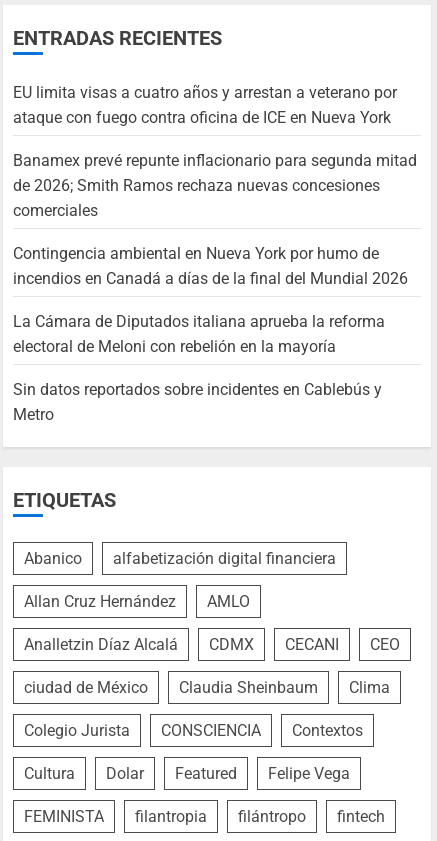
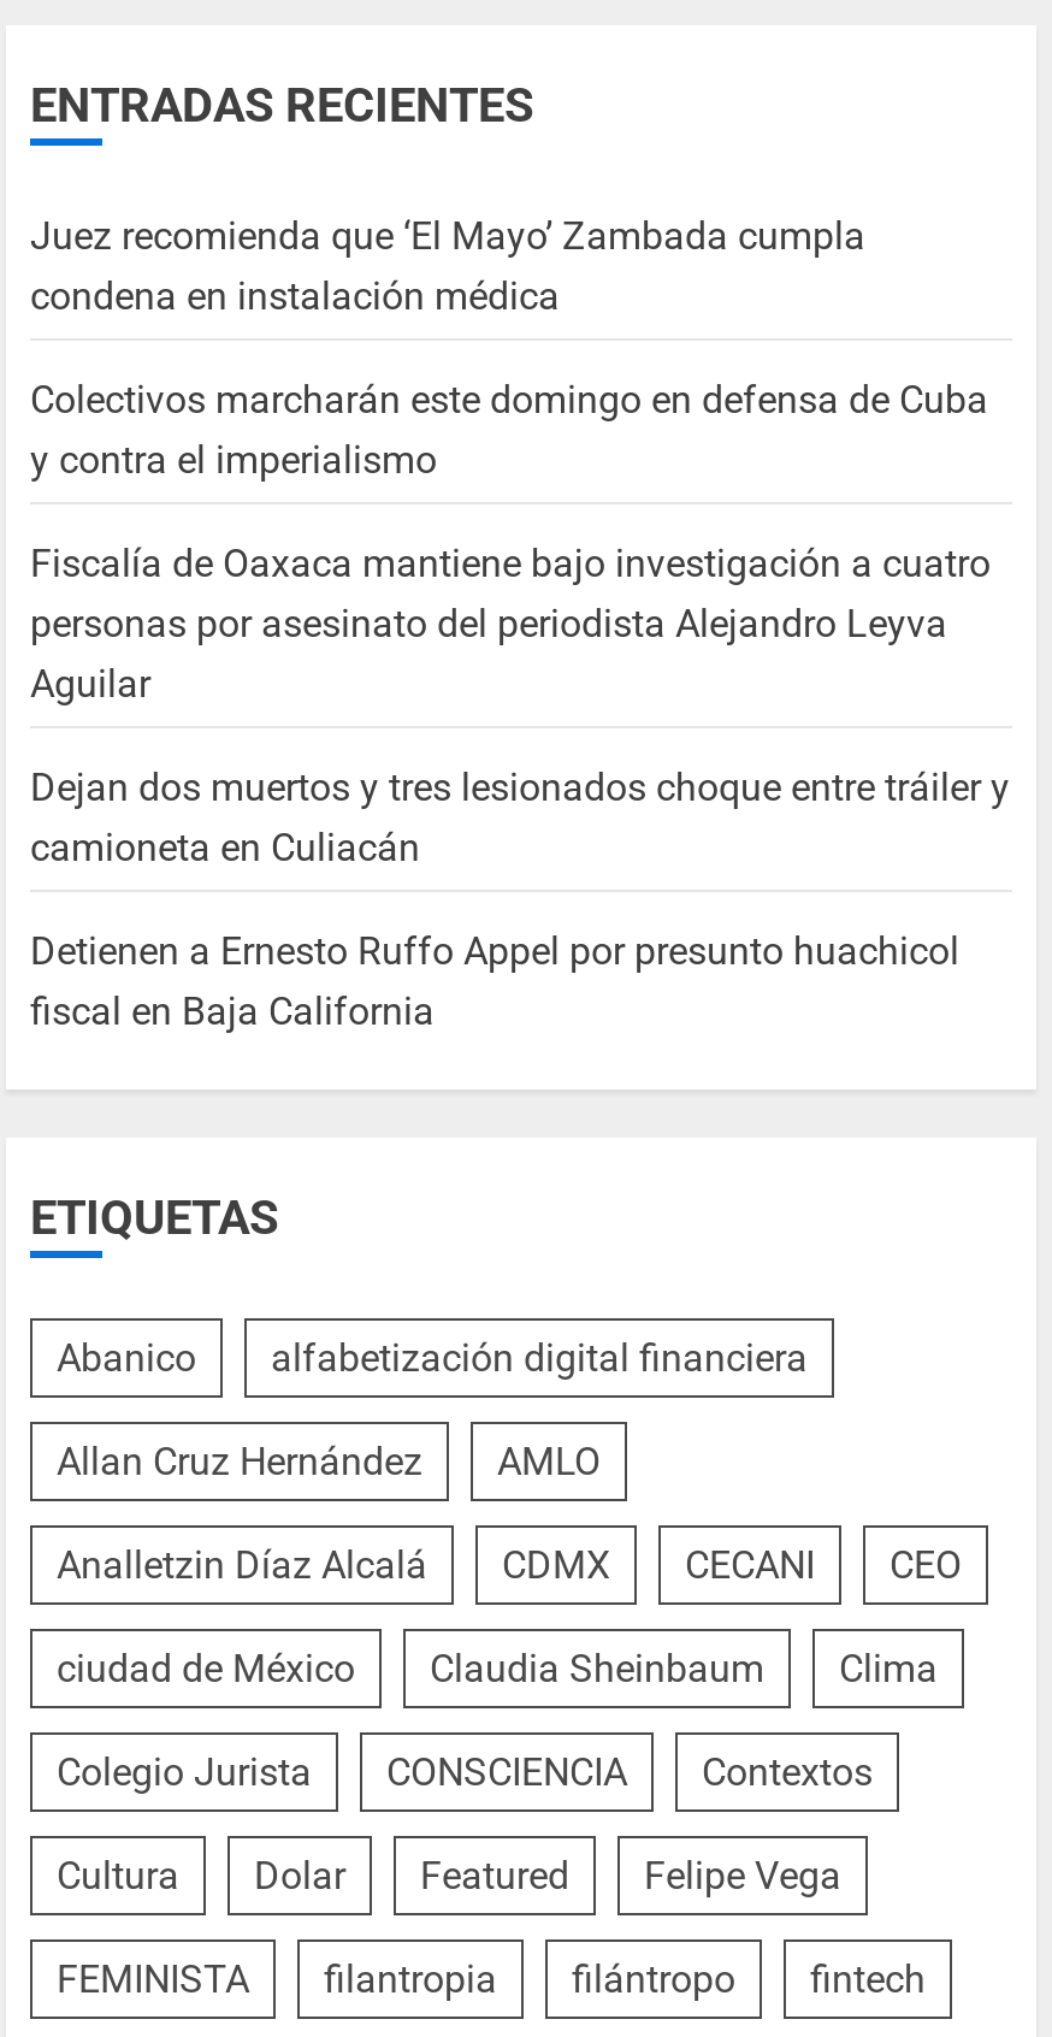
[13,83,397,127] EU limita visas a cuatro años y arrestan a veterano por | ataque con fuego contra oficina de ICE en Nueva York -> [30,214,865,320] Juez recomienda que ‘El Mayo’ Zambada cumpla | condena en instalación médica
[13,151,417,220] Banamex prevé repunte inflacionario para segunda mitad | de 2026; Smith Ramos rechaza nuevas concesiones | comerciales -> [30,378,988,483] Colectivos marcharán este domingo en defensa de Cuba | y contra el imperialismo
[13,244,408,288] Contingencia ambiental en Nueva York por humo de | incendios en Canadá a días de la final del Mundial 2026 -> [30,541,991,707] Fiscalía de Oaxaca mantiene bajo investigación a cuatro | personas por asesinato del periodista Alejandro Leyva | Aguilar
[13,312,385,356] La Cámara de Diputados italiana aprueba la reforma | electoral de Meloni con rebelión en la mayoría -> [30,765,1010,871] Dejan dos muertos y tres lesionados choque entre tráiler y | camioneta en Culiacán
[13,380,382,424] Sin datos reportados sobre incidentes en Cablebús y | Metro -> [30,929,959,1035] Detienen a Ernesto Ruffo Appel por presunto huachicol | fiscal en Baja California

